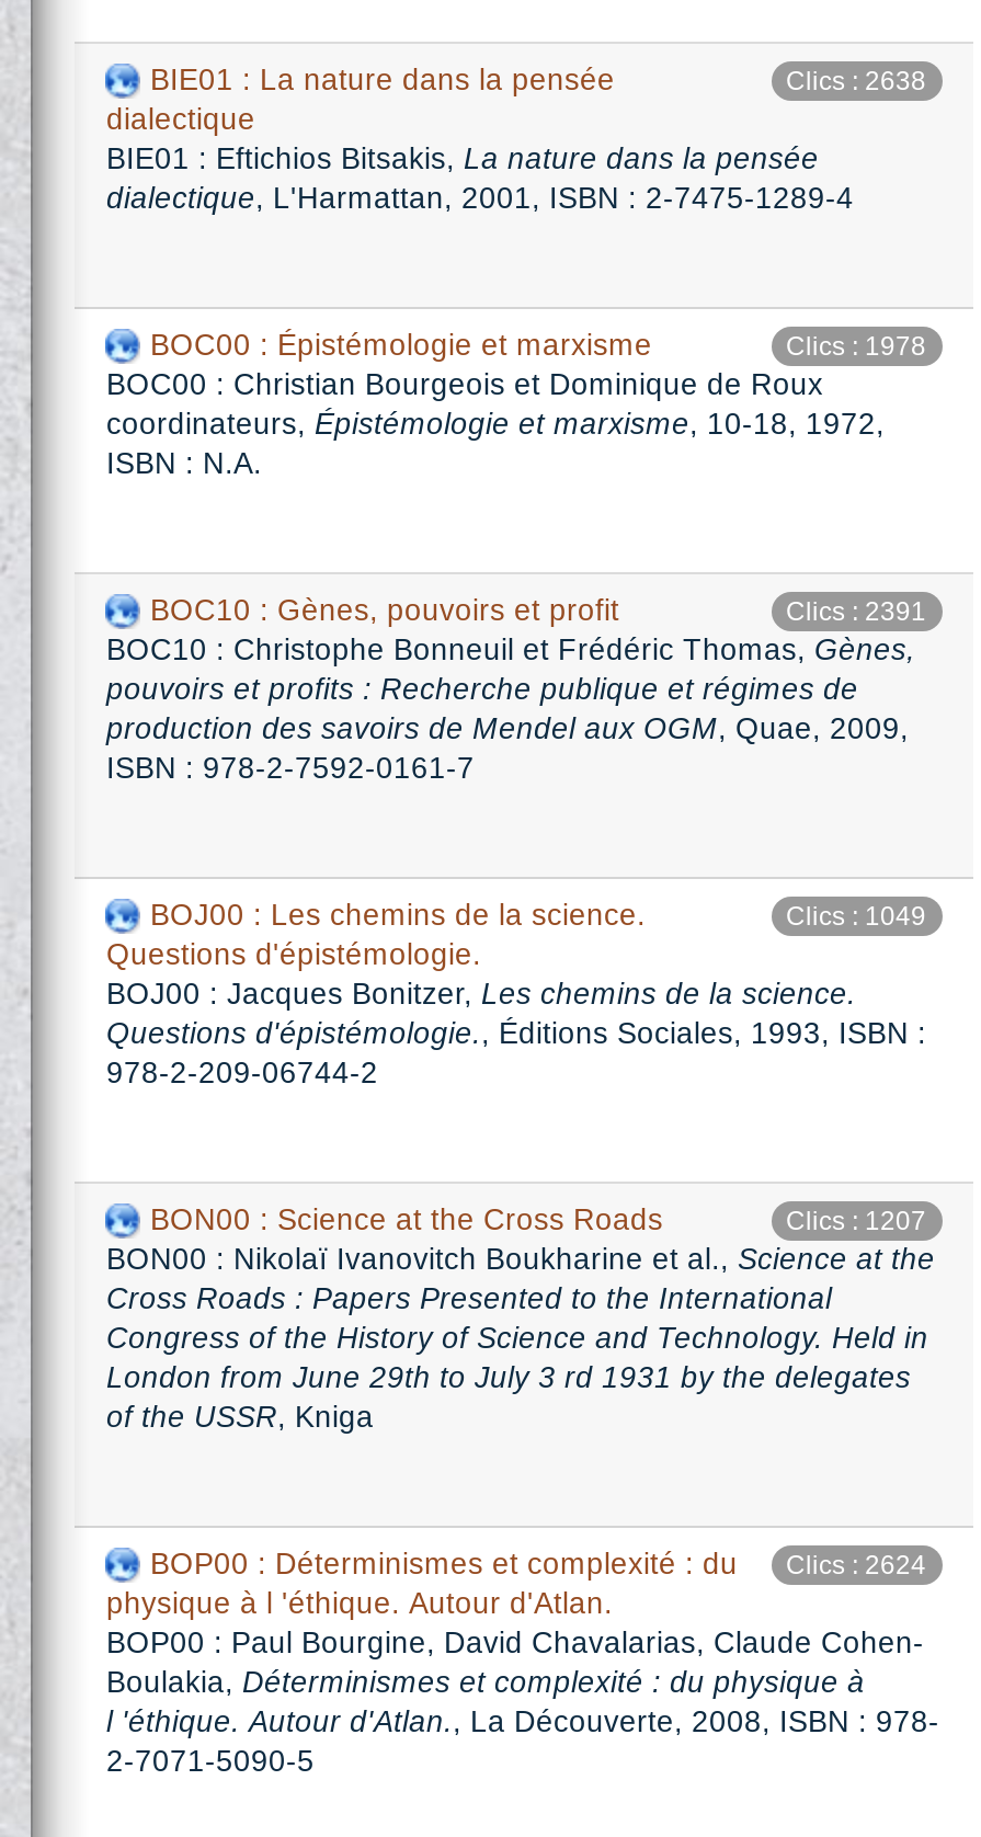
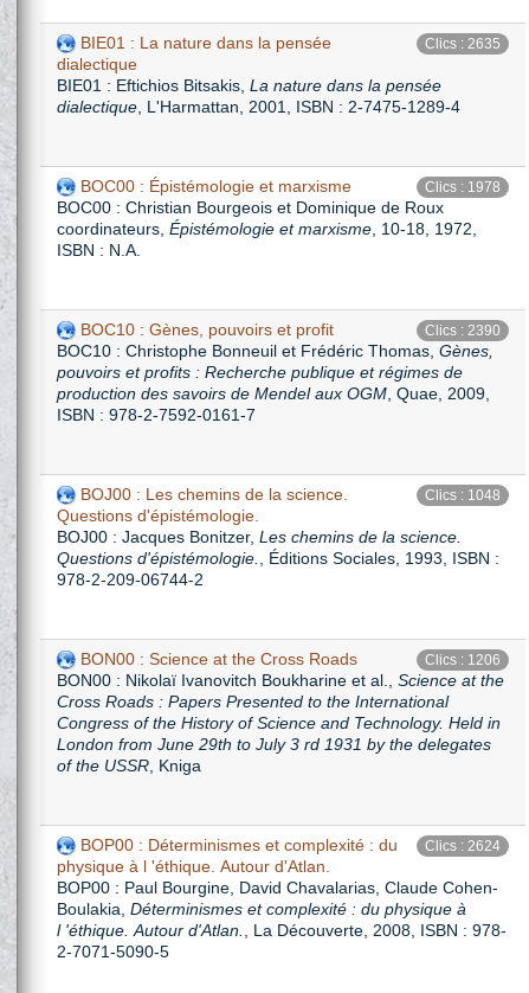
[786,66,926,96] Clics : 2638 -> [424,36,500,52] Clics : 2635
[786,596,926,627] Clics : 2391 -> [424,322,500,339] Clics : 2390
[786,901,926,932] Clics : 1049 -> [424,487,500,504] Clics : 1048
[786,1206,926,1236] Clics : 1207 -> [424,652,500,668] Clics : 1206

